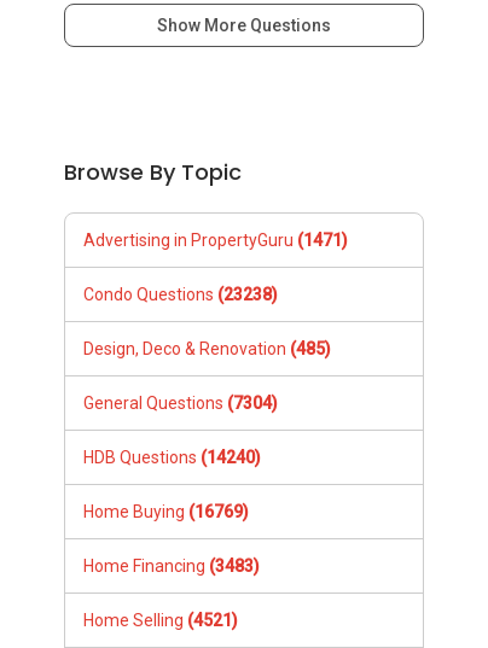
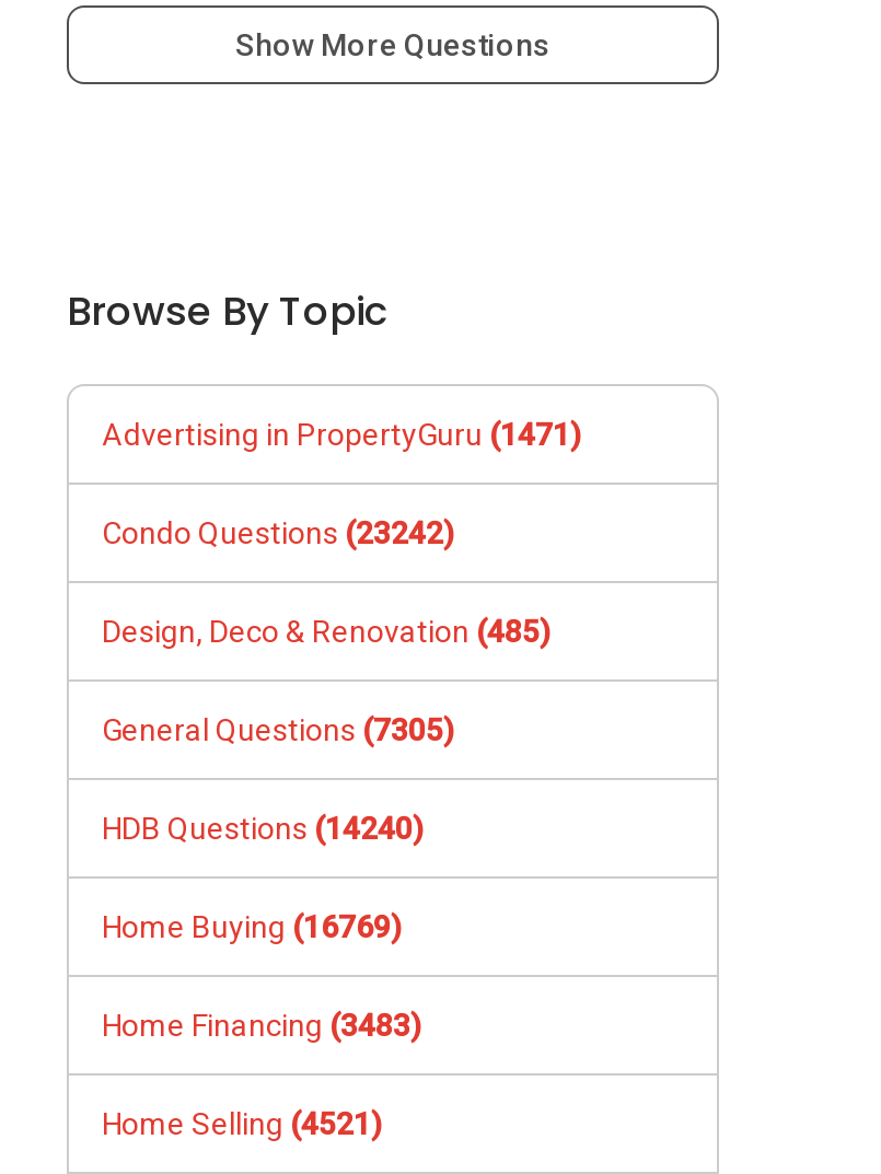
[83,284,278,304] Condo Questions (23238) -> [102,514,454,549] Condo Questions (23242)
[83,393,278,412] General Questions (7304) -> [102,711,454,746] General Questions (7305)

